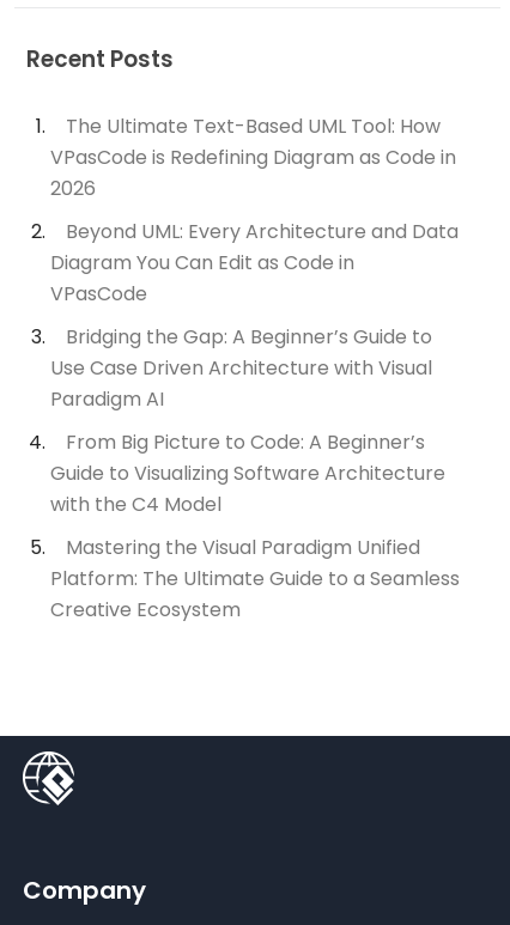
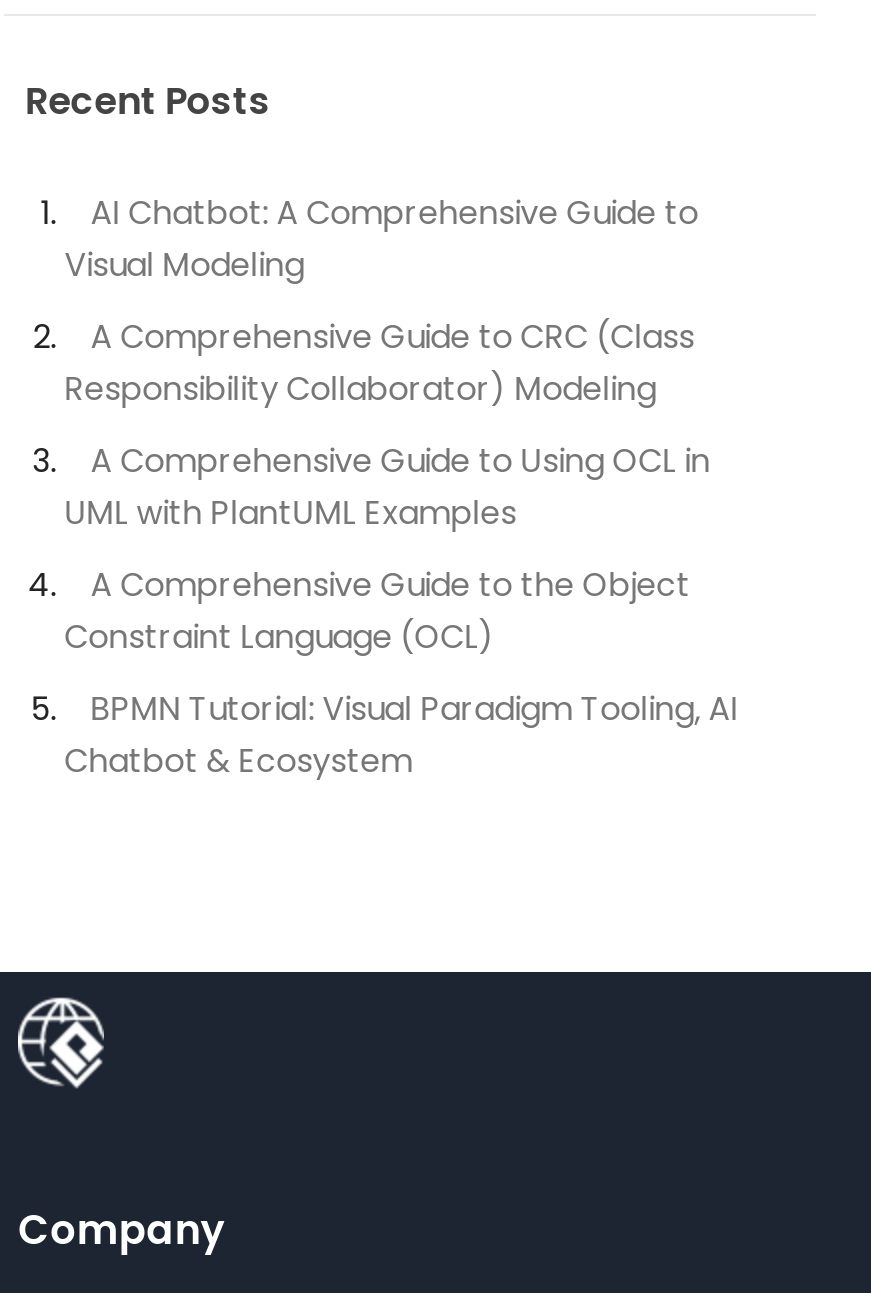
[51,113,456,203] The Ultimate Text-Based UML Tool: How | VPasCode is Redefining Diagram as Code in | 2026 -> [64,191,698,289] AI Chatbot: A Comprehensive Guide to | Visual Modeling
[51,218,459,308] Beyond UML: Every Architecture and Data | Diagram You Can Edit as Code in | VPasCode -> [64,315,694,413] A Comprehensive Guide to CRC (Class | Responsibility Collaborator) Modeling
[51,323,432,413] Bridging the Gap: A Beginner’s Guide to | Use Case Driven Architecture with Visual | Paradigm AI -> [64,439,710,537] A Comprehensive Guide to Using OCL in | UML with PlantUML Examples
[51,429,446,519] From Big Picture to Code: A Beginner’s | Guide to Visualizing Software Architecture | with the C4 Model -> [64,563,690,661] A Comprehensive Guide to the Object | Constraint Language (OCL)
[51,534,460,624] Mastering the Visual Paradigm Unified | Platform: The Ultimate Guide to a Seamless | Creative Ecosystem -> [64,687,738,785] BPMN Tutorial: Visual Paradigm Tooling, AI | Chatbot & Ecosystem

